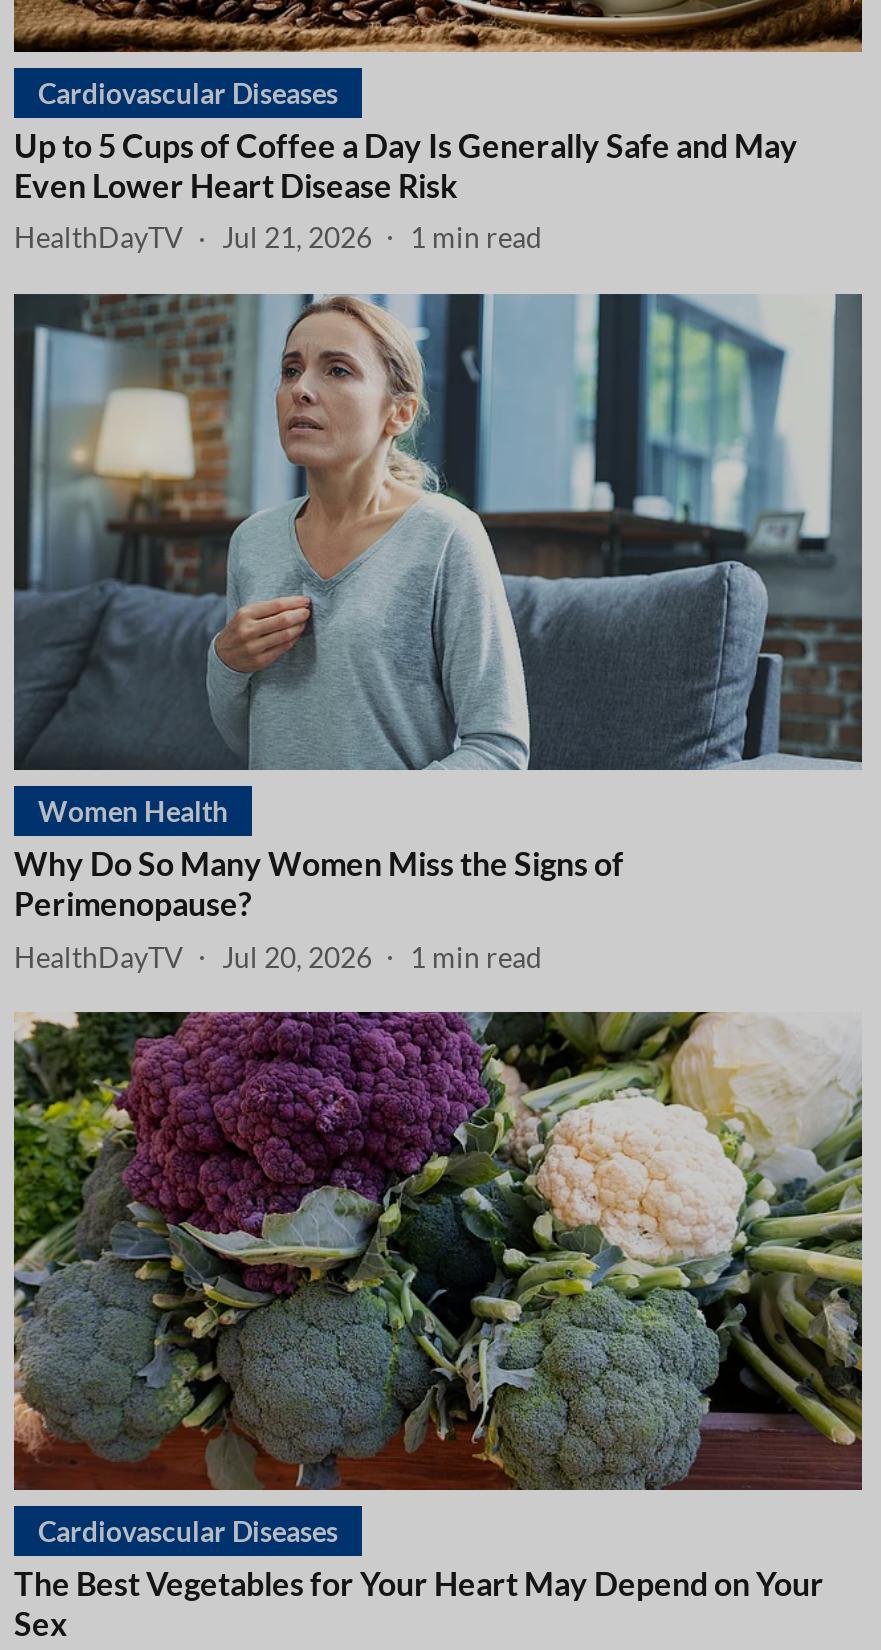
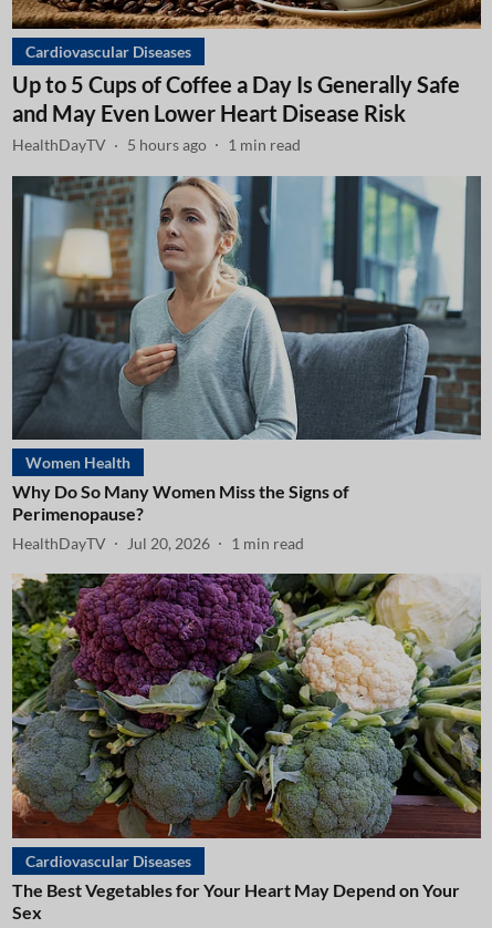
[14,220,542,254] HealthDayTV Jul 21, 2026 1 min read -> [12,135,301,154] HealthDayTV 5 hours ago 1 min read

